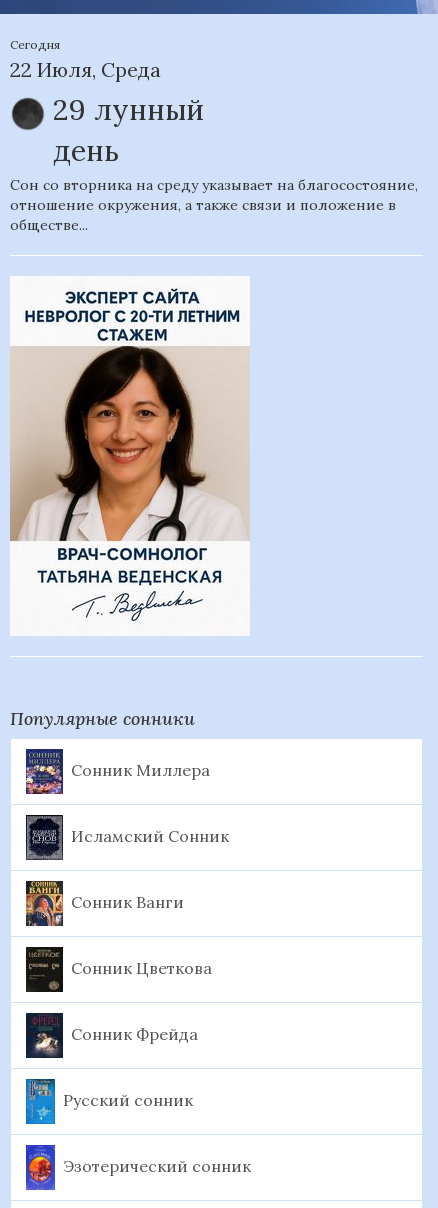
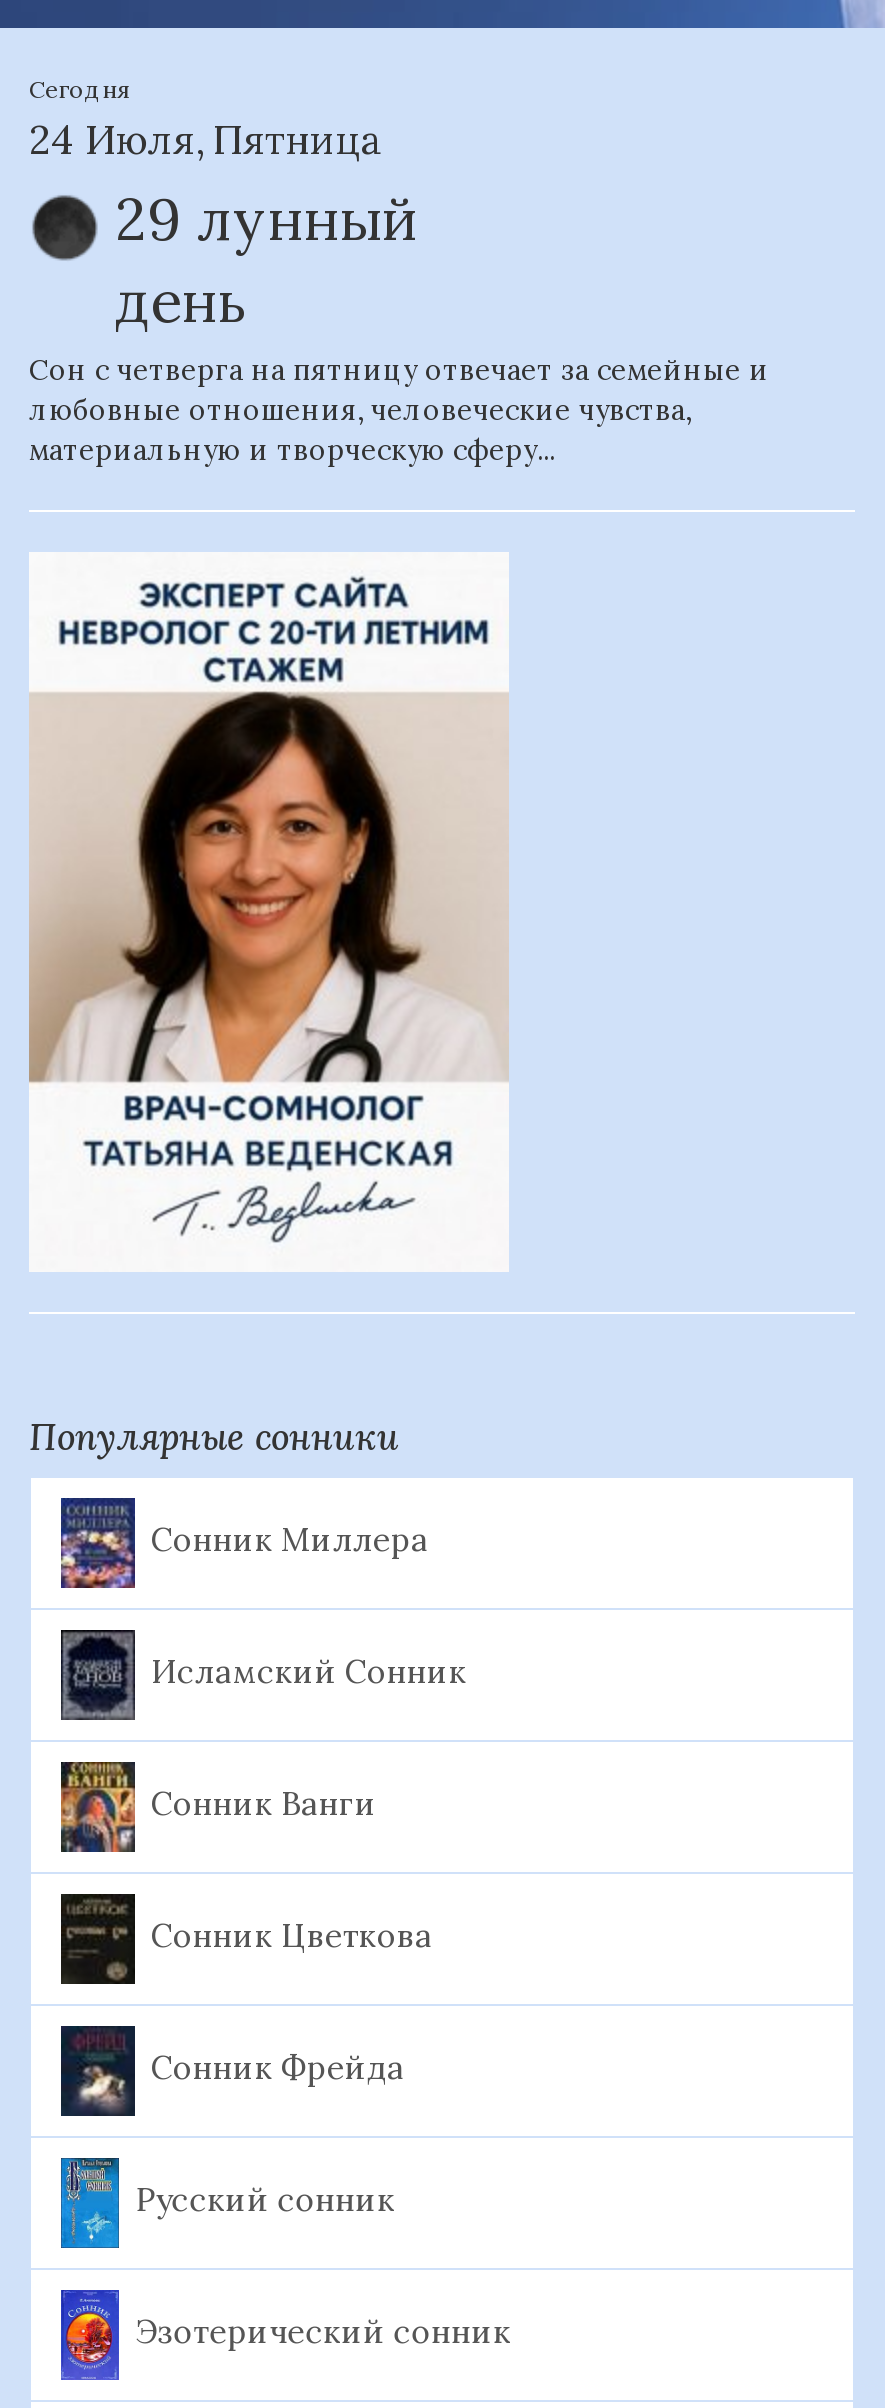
[10,57,161,82] 22 Июля, Среда -> [29,114,383,164] 24 Июля, Пятница
[10,176,418,234] Сон со вторника на среду указывает на благосостояние, | отношение окружения, а также связи и положение в | обществе... -> [29,352,769,468] Сон с четверга на пятницу отвечает за семейные и | любовные отношения, человеческие чувства, | материальную и творческую сферу...

